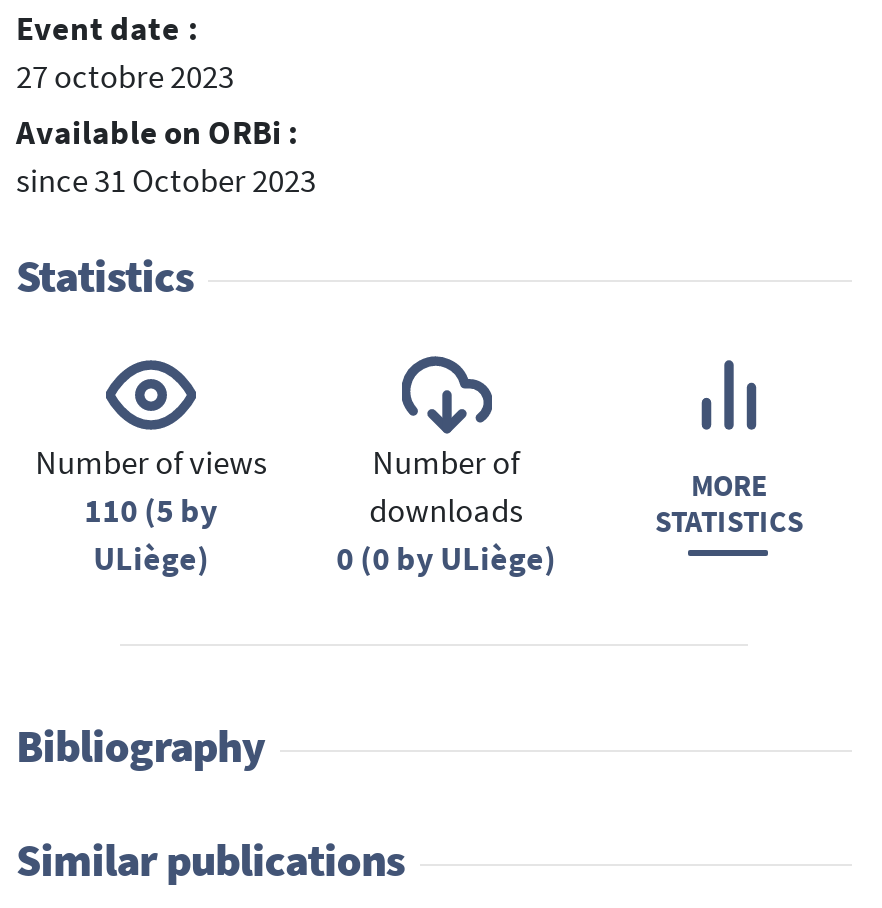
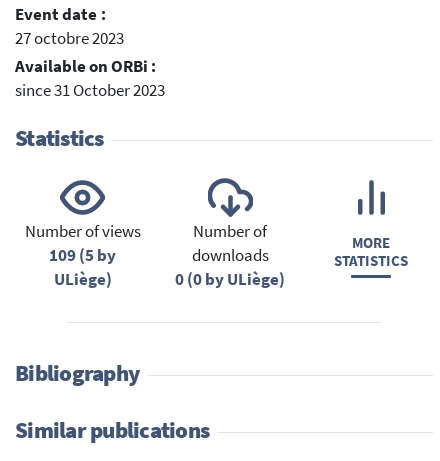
[84,490,218,532] 110 (5 by -> [49,245,116,266] 109 (5 by

